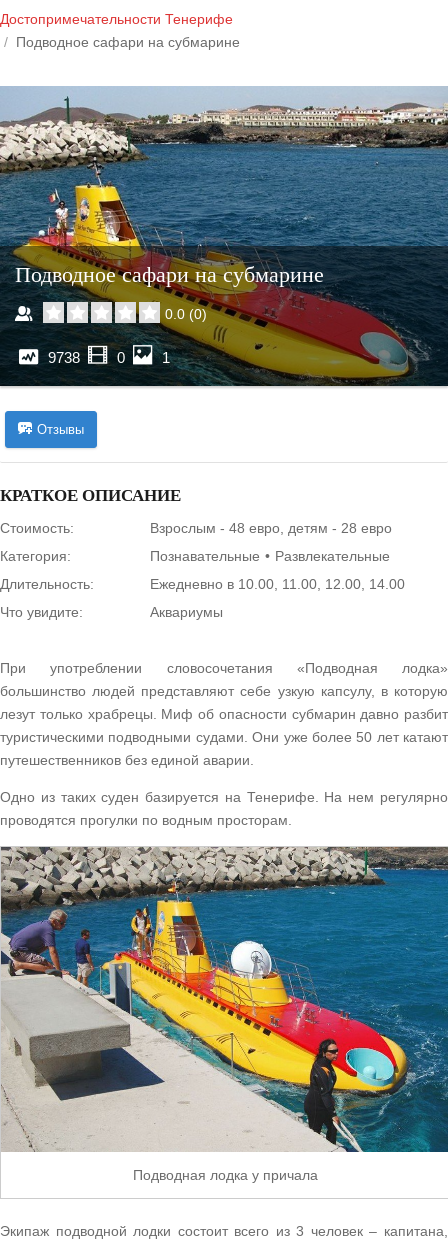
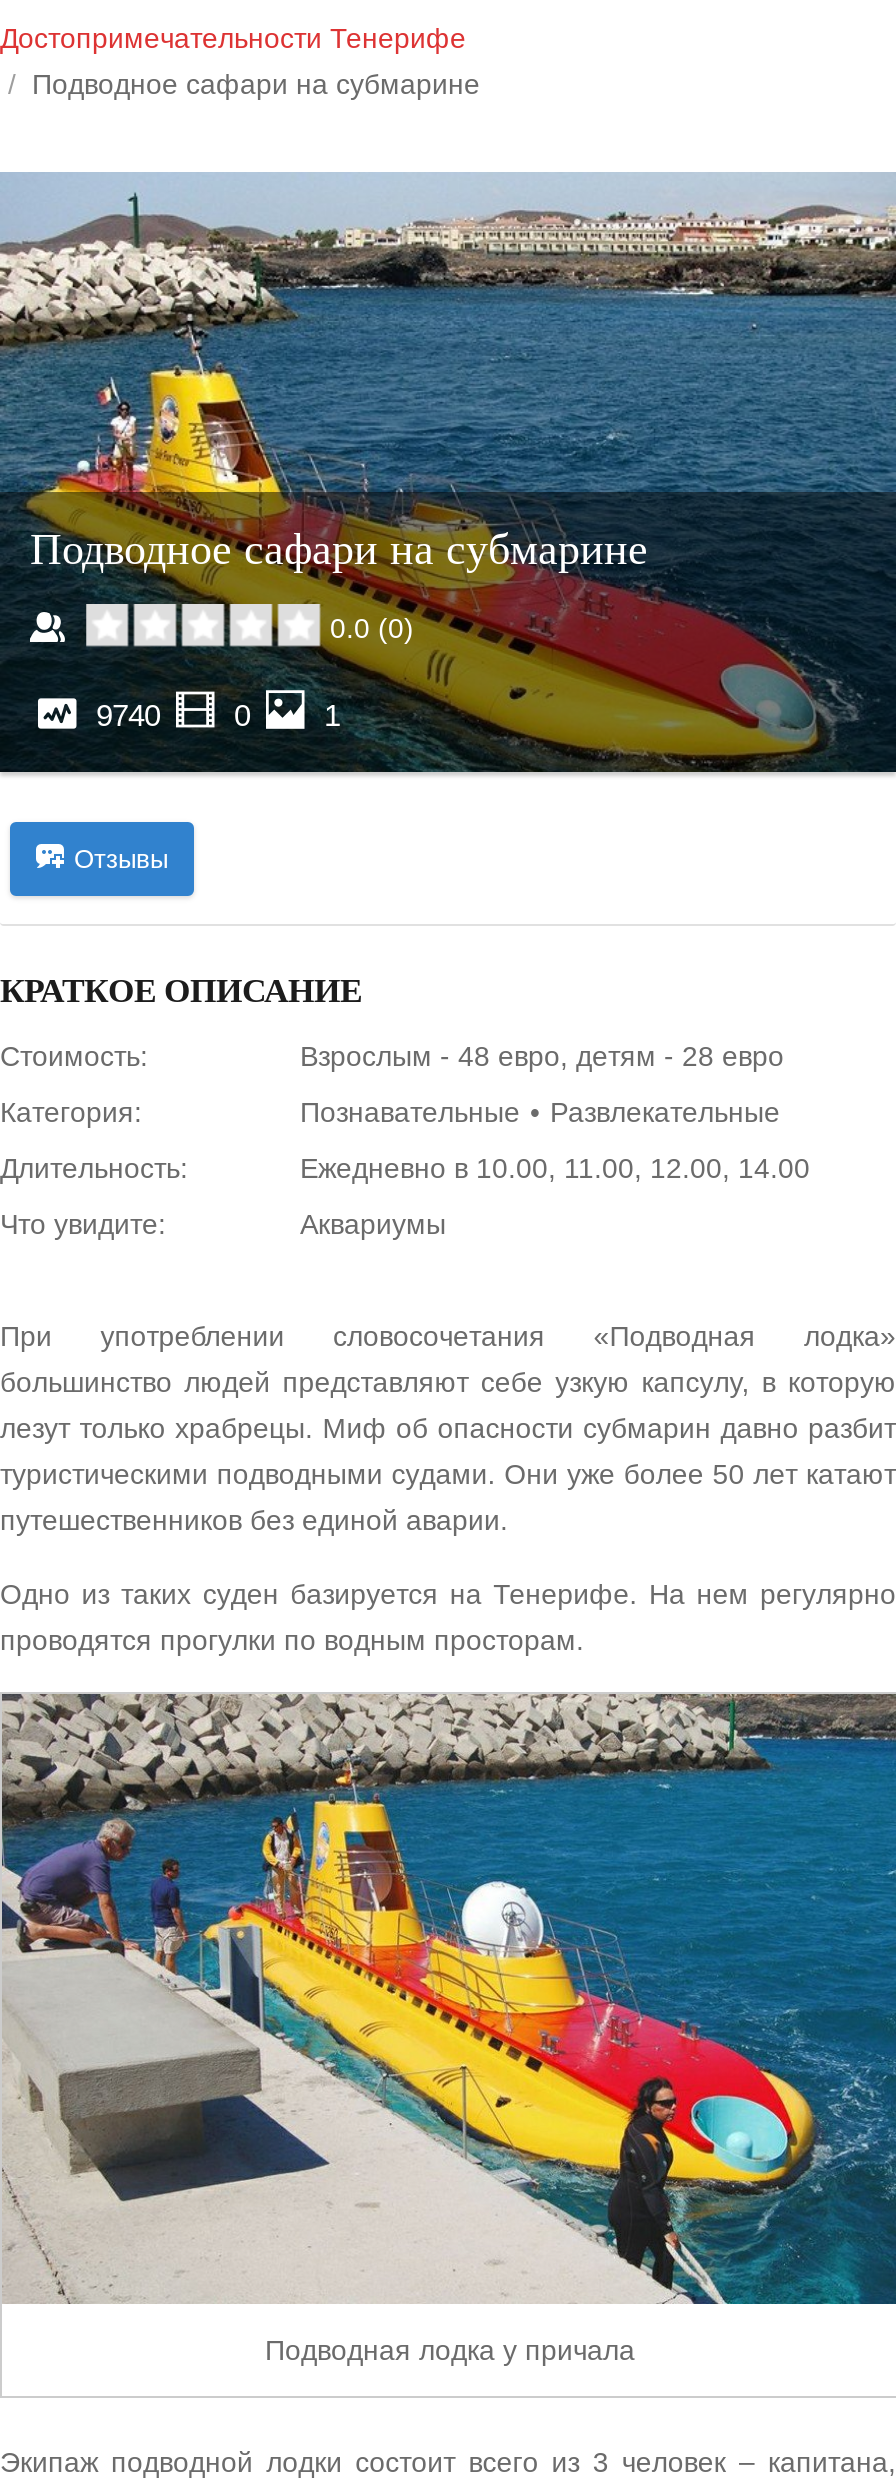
[48,349,80,366] 9738 -> [96,698,160,732] 9740

